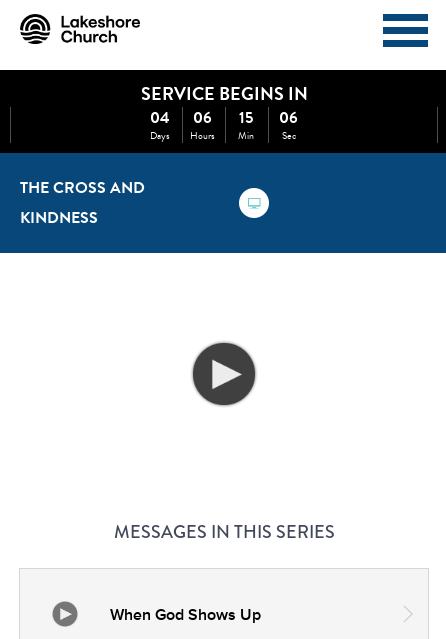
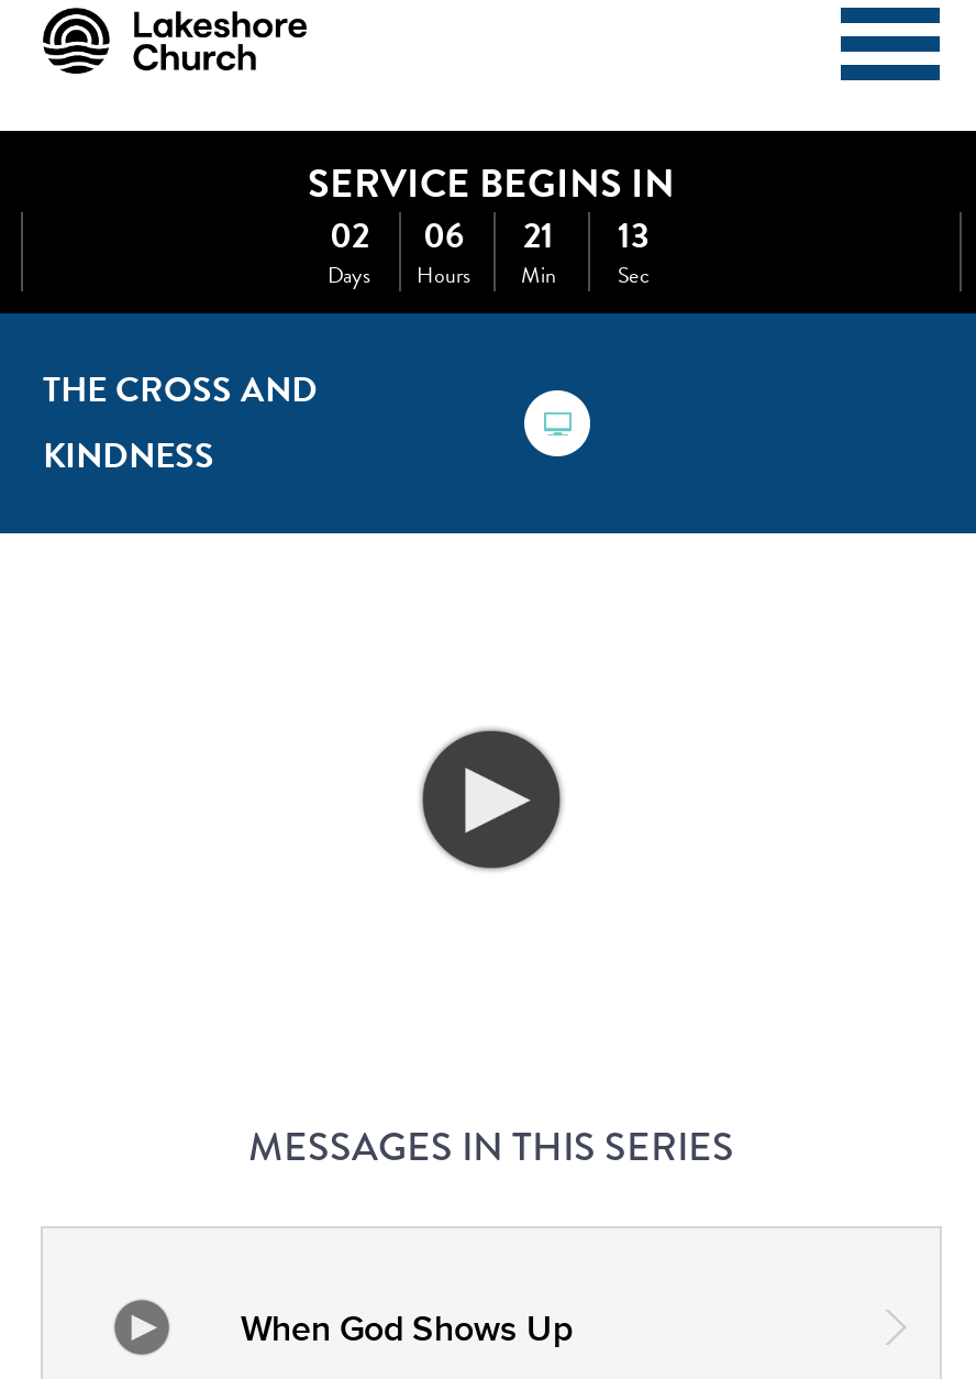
[149,106,169,130] 04 -> [330,210,369,263] 02
[238,106,252,130] 15 -> [523,210,554,263] 21
[279,106,298,130] 06 -> [618,210,648,263] 13

